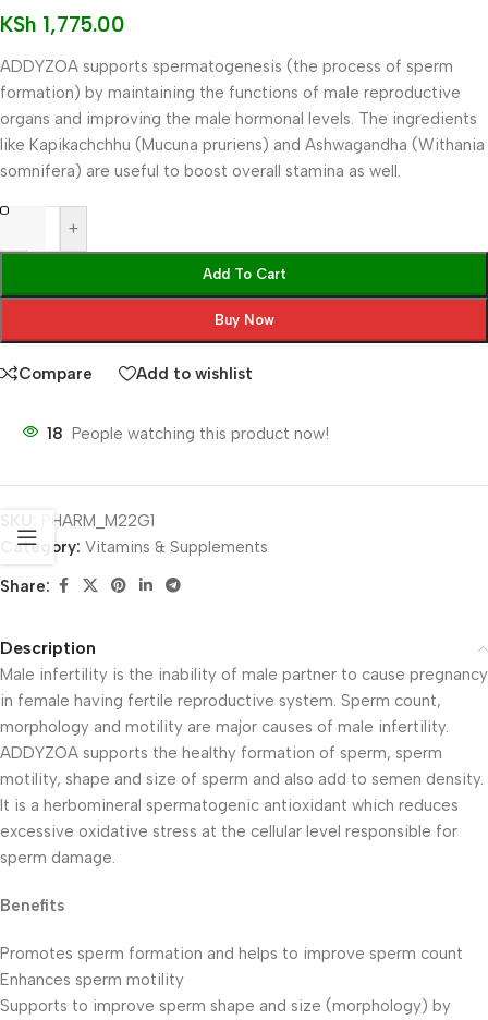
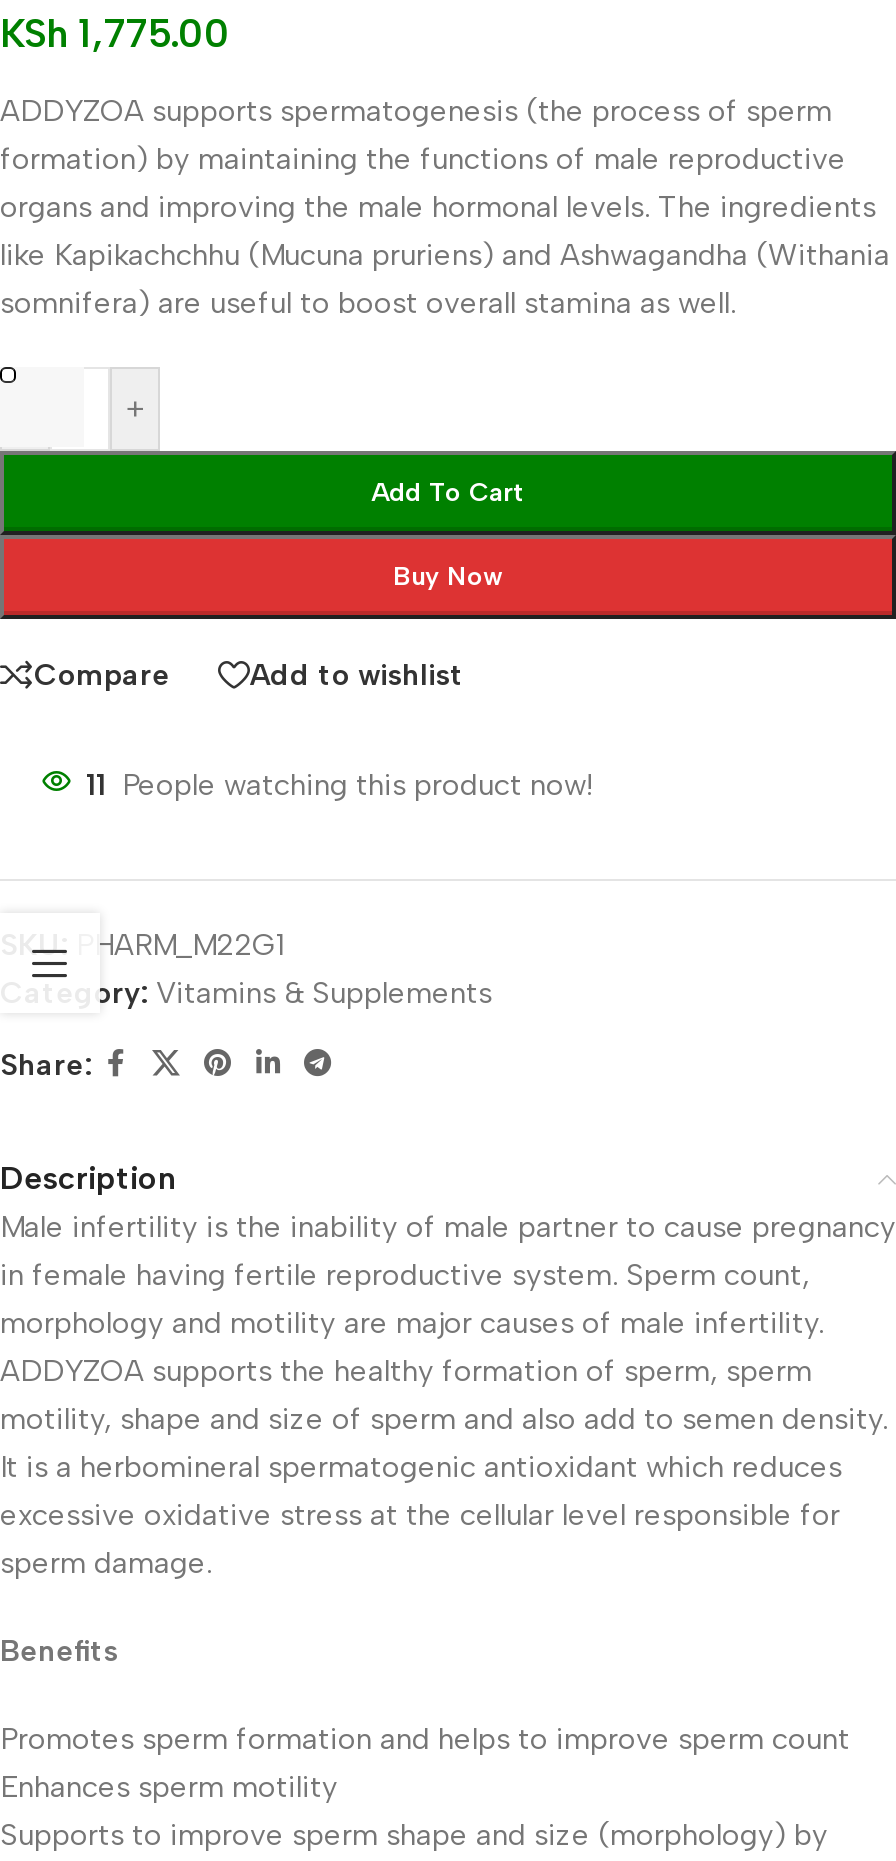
[47,424,329,444] 18 People watching this product now! -> [86,767,594,803] 11 People watching this product now!

